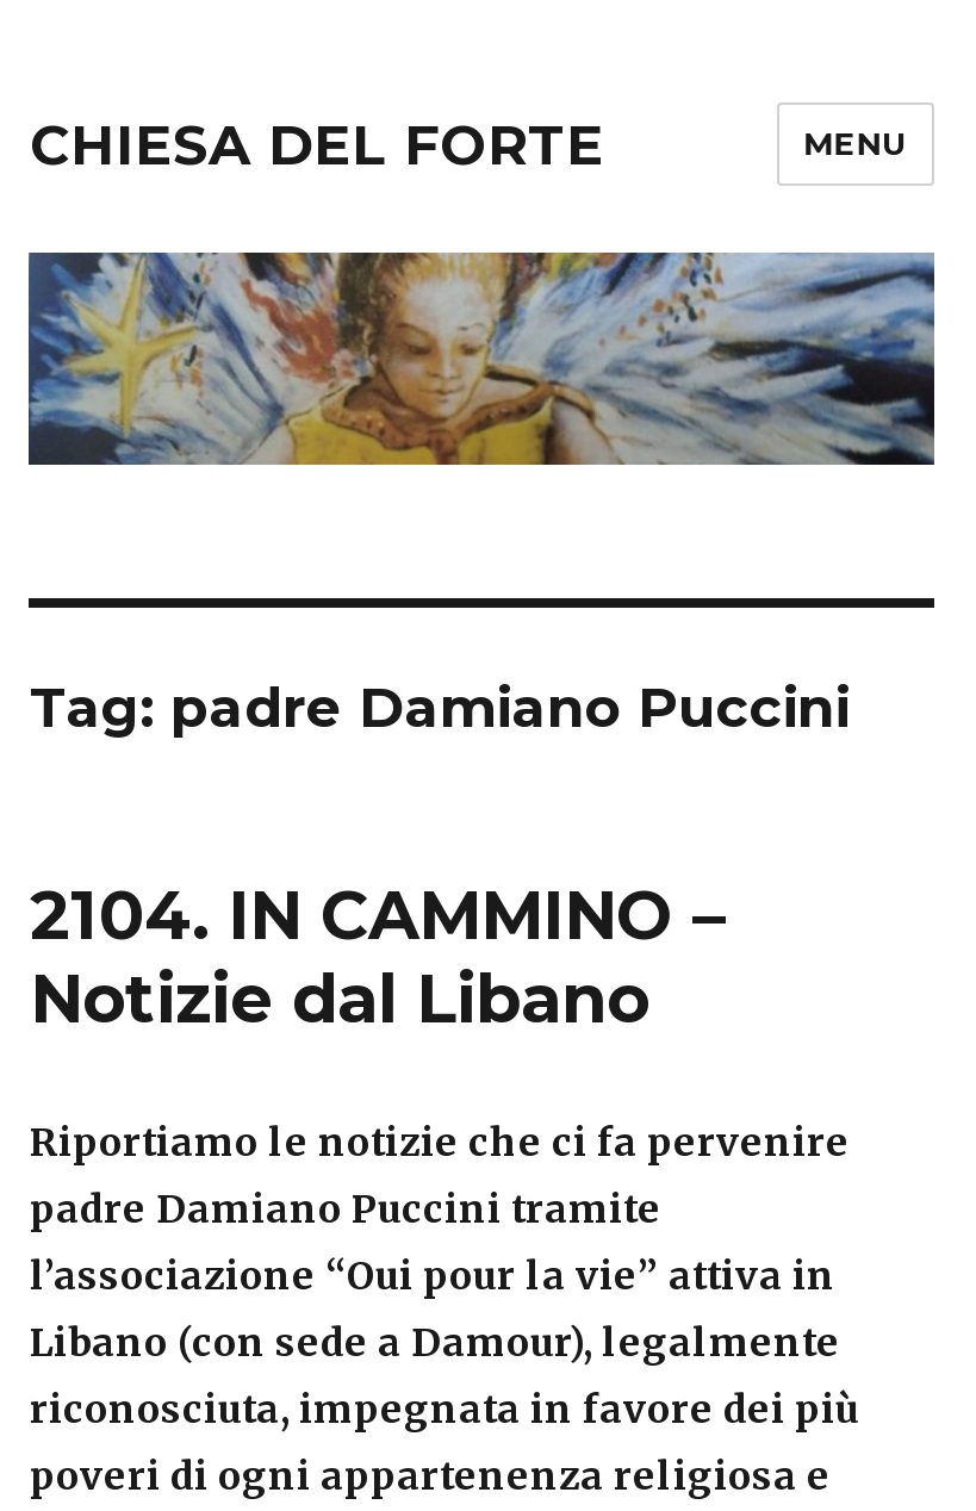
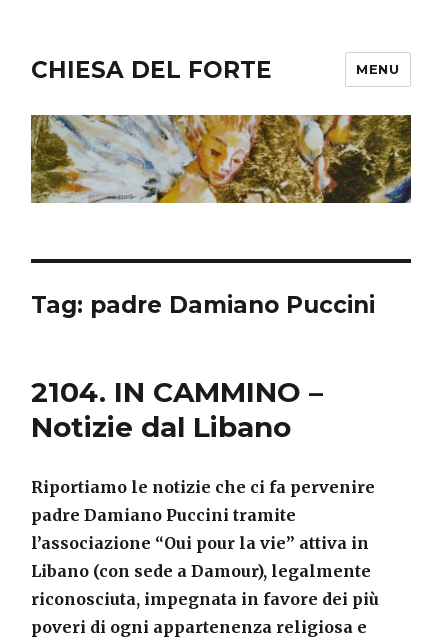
[26,250,937,467] [image] -> [30,114,412,204] [image]

